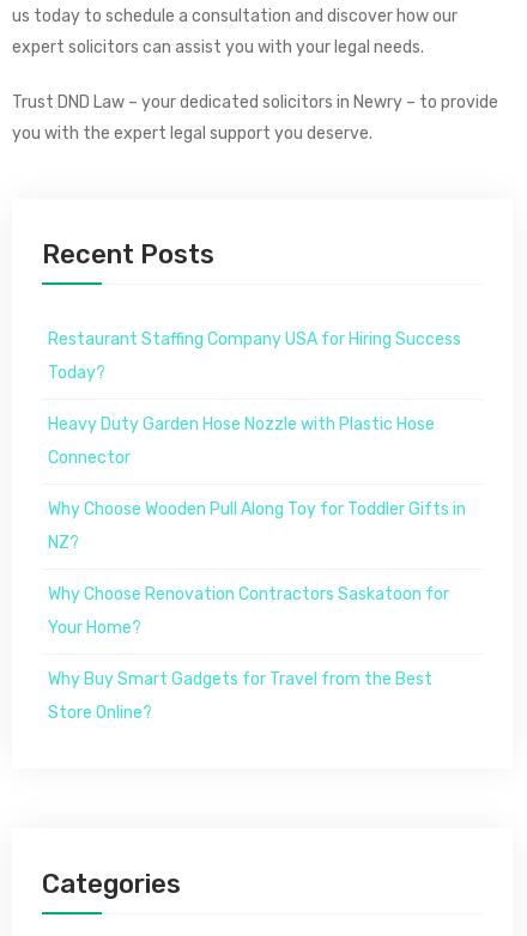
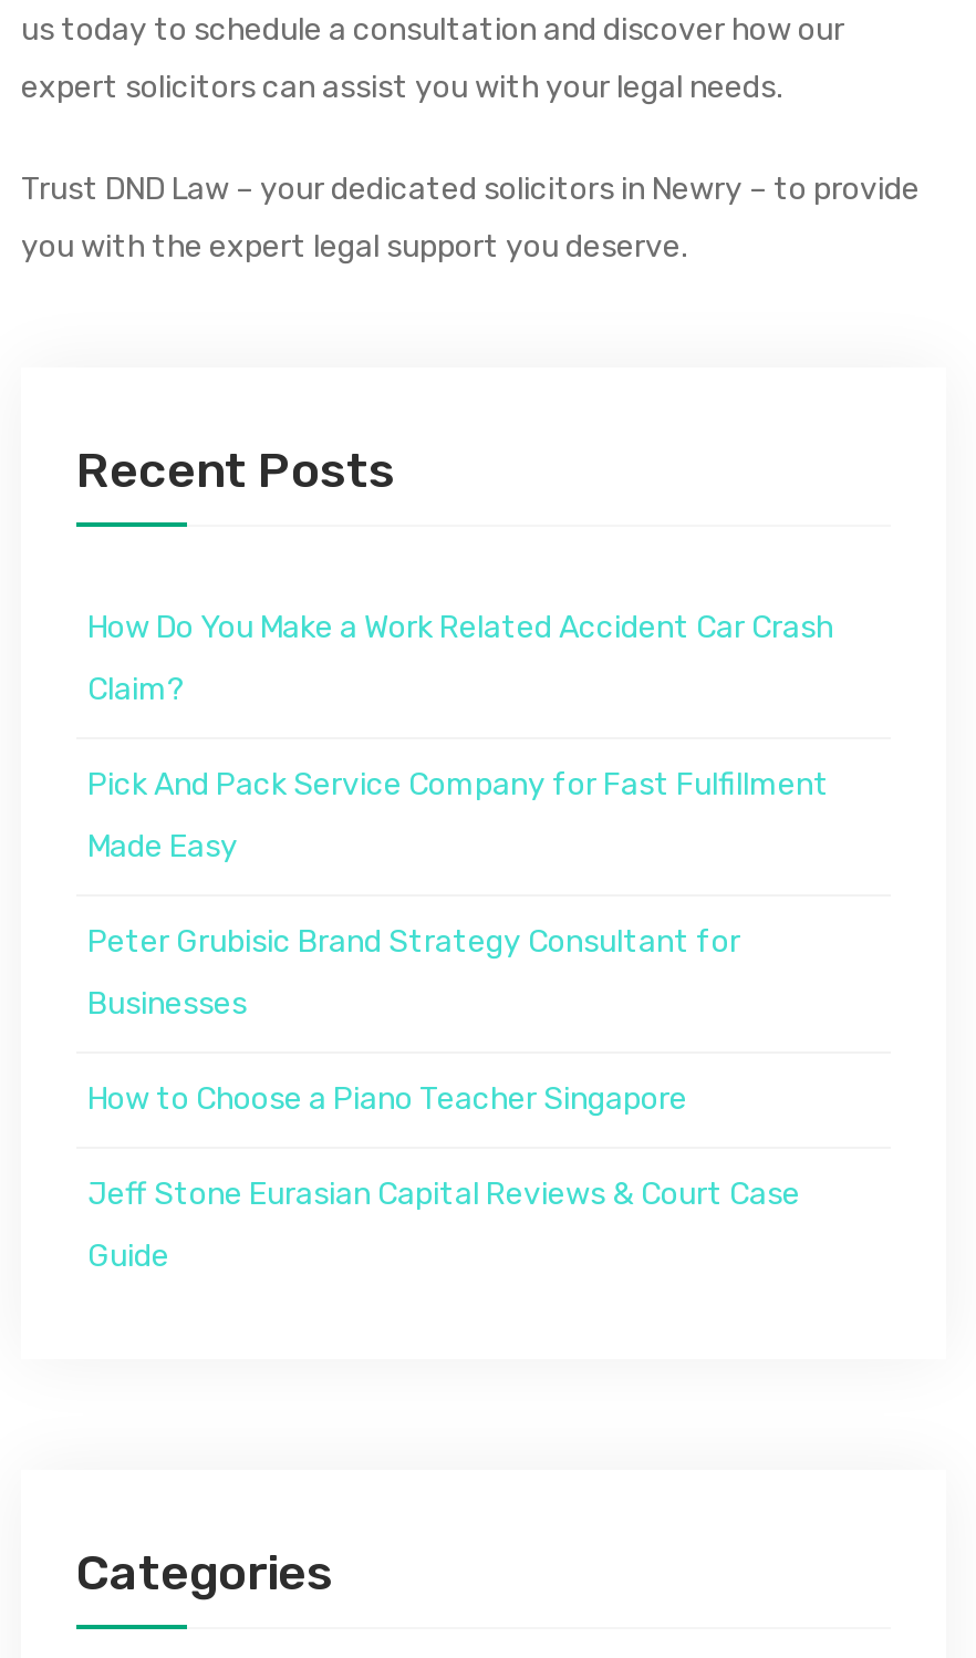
[48,329,466,723] Restaurant Staffing Company USA for Hiring Success | Today? | Heavy Duty Garden Hose Nozzle with Plastic Hose | Connector | Why Choose Wooden Pull Along Toy for Toddler Gifts in | NZ? | Why Choose Renovation Contractors Saskatoon for | Your Home? | Why Buy Smart Gadgets for Travel from the Best | Store Online? -> [87,609,833,1275] How Do You Make a Work Related Accident Car Crash | Claim? | Pick And Pack Service Company for Fast Fulfillment | Made Easy | Peter Grubisic Brand Strategy Consultant for | Businesses | How to Choose a Piano Teacher Singapore | Jeff Stone Eurasian Capital Reviews & Court Case | Guide

